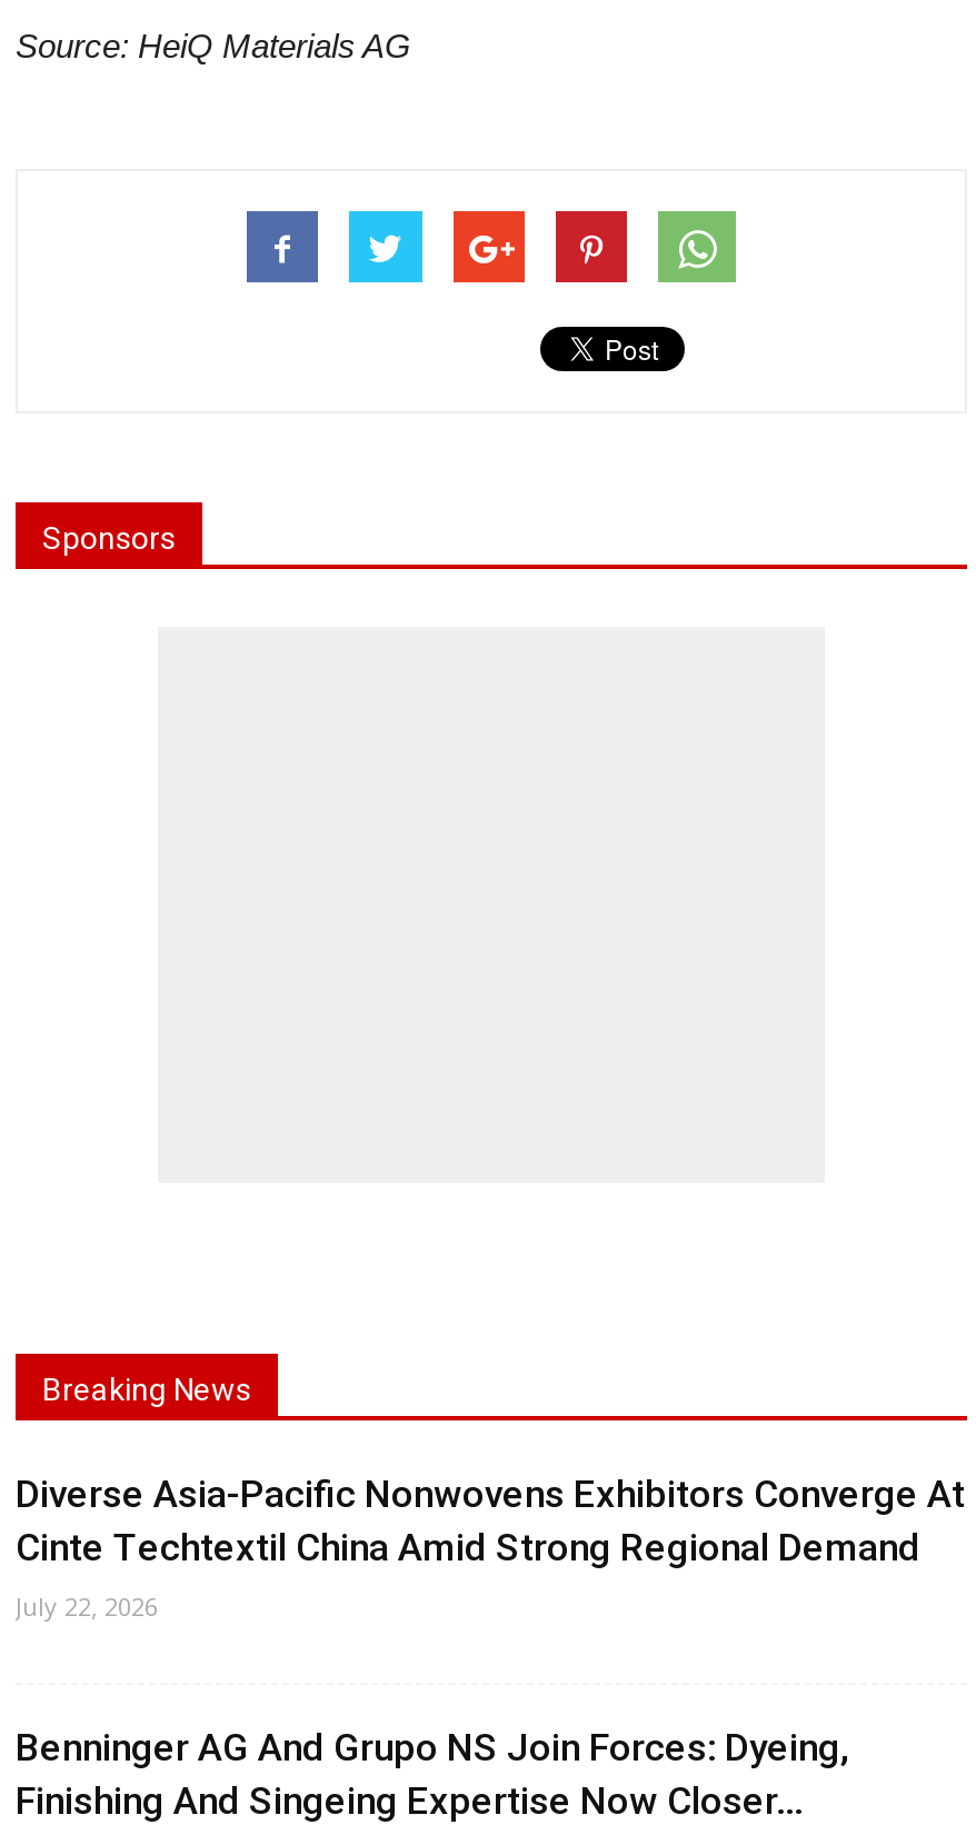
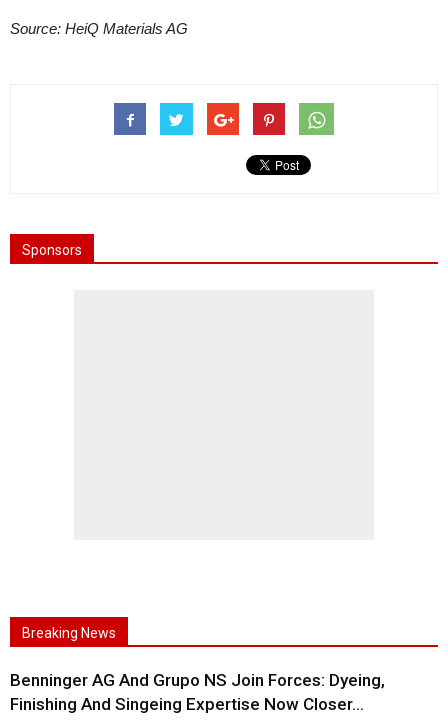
[16,1472,965,1623] Diverse Asia-Pacific Nonwovens Exhibitors Converge At | Cinte Techtextil China Amid Strong Regional Demand | July 22, 2026 -> none

